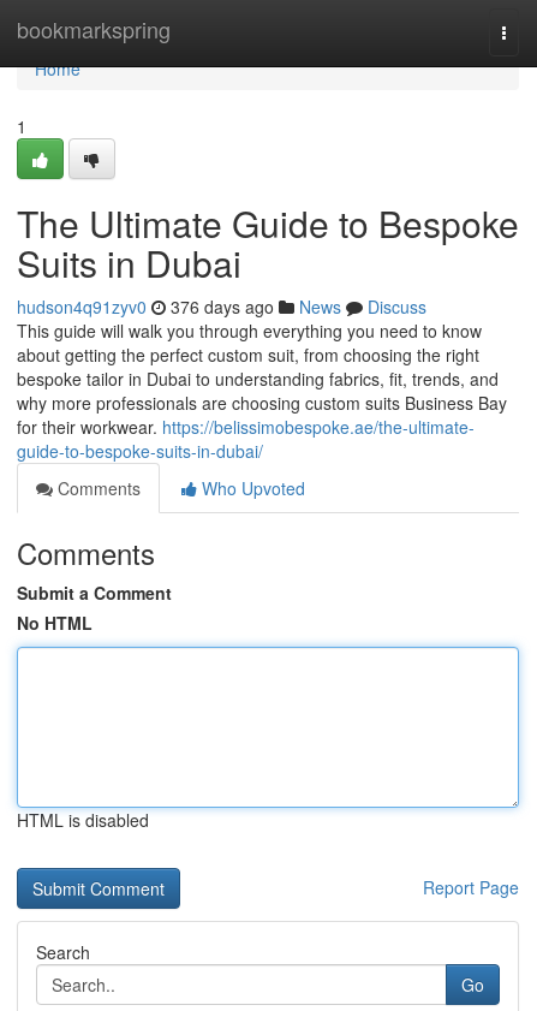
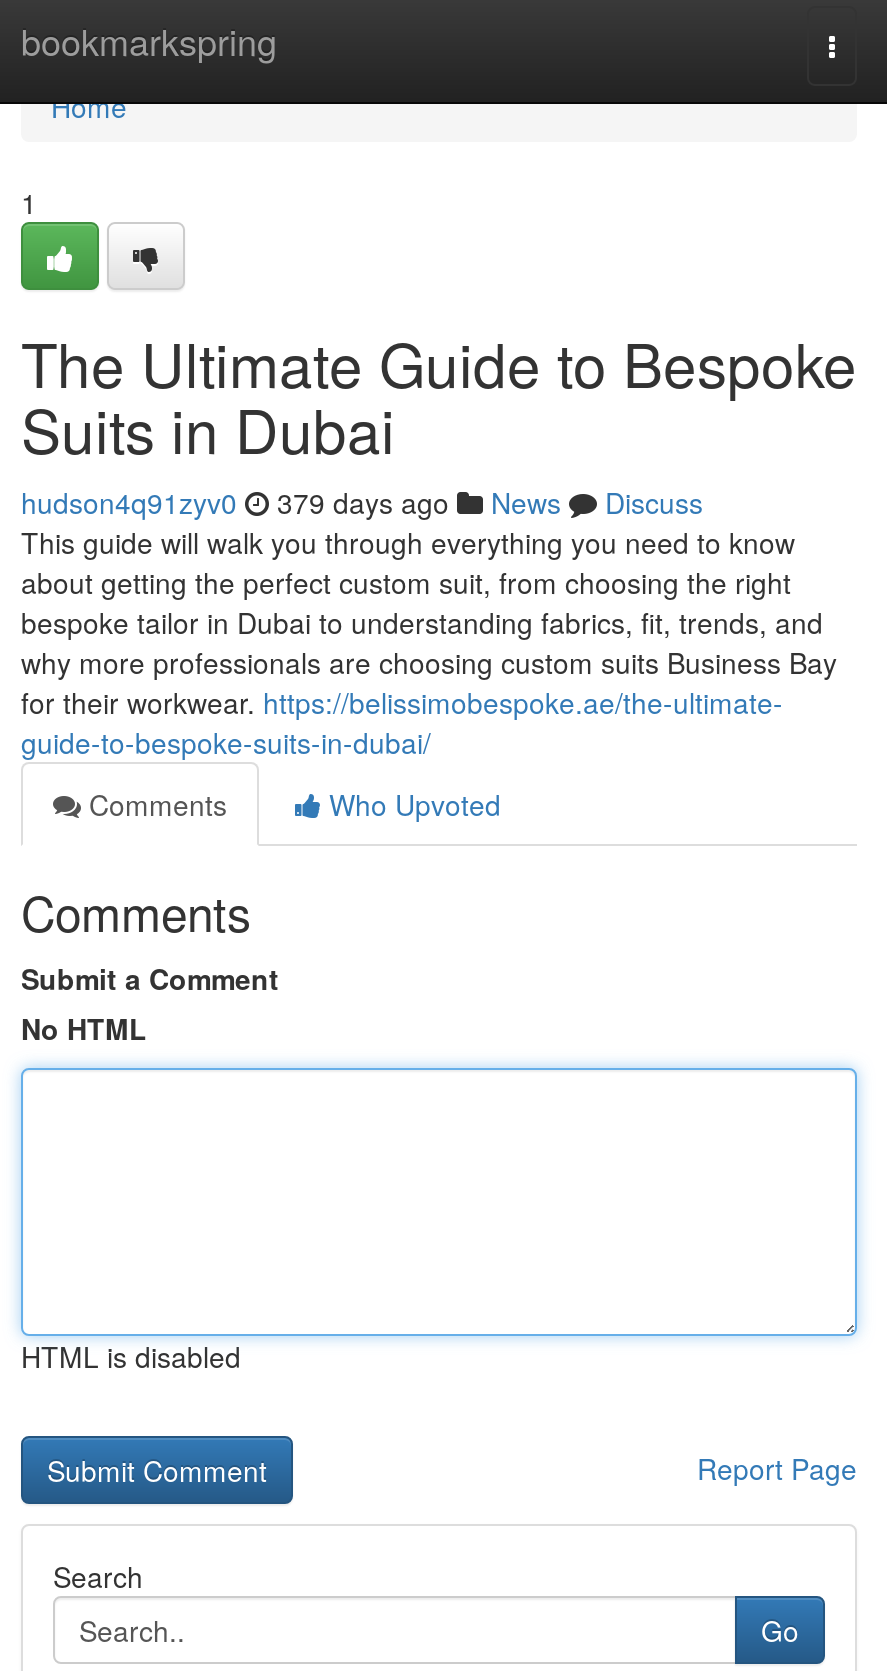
[17,295,426,319] hudson4q91zyv0 376 days ago News Discuss -> [21,482,703,522] hudson4q91zyv0 379 days ago News Discuss

